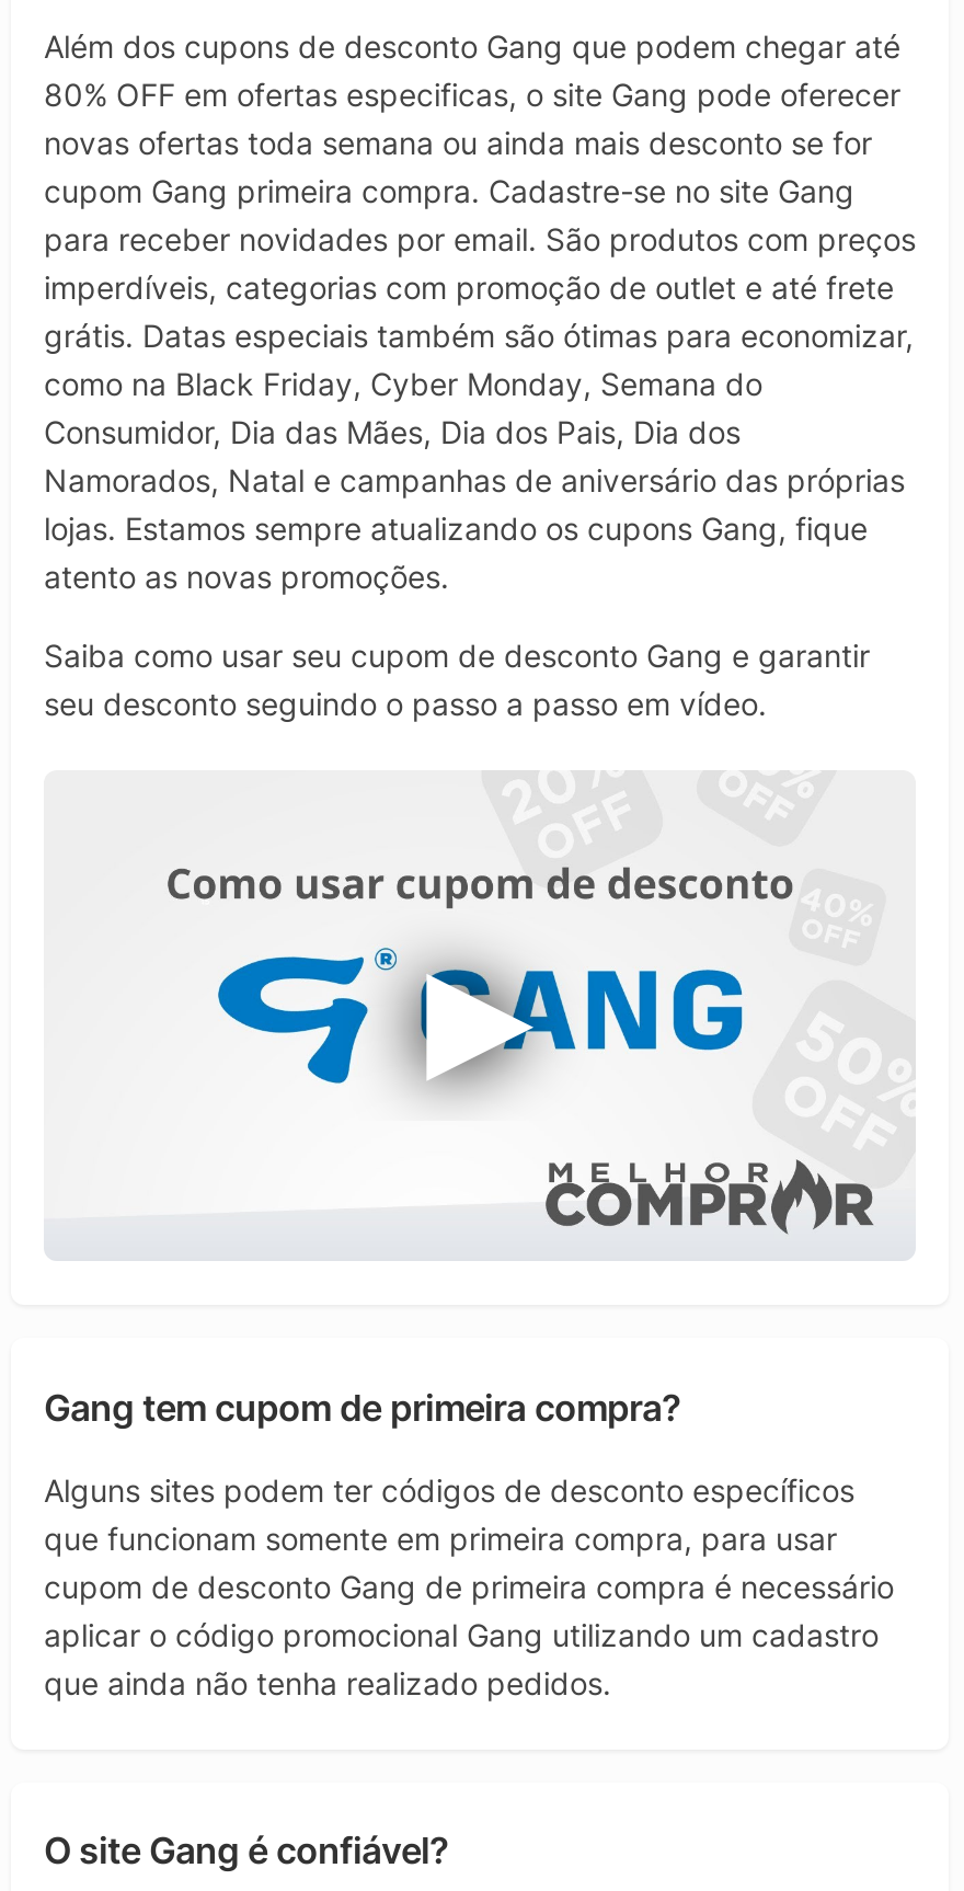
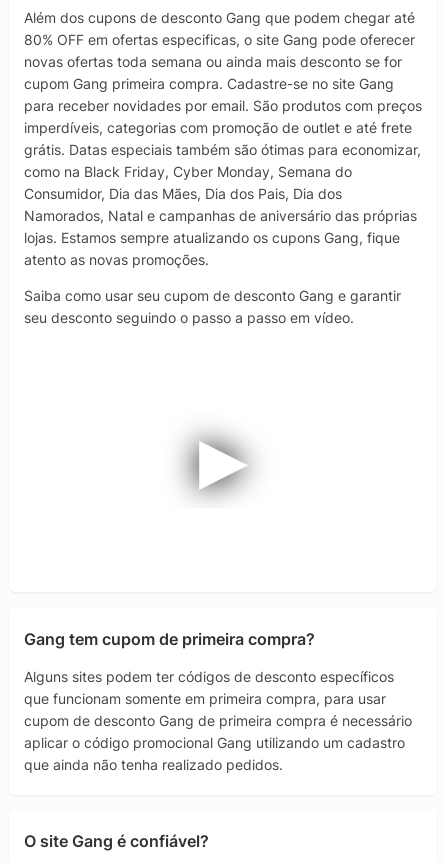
[44,770,916,1261] [image] -> none

